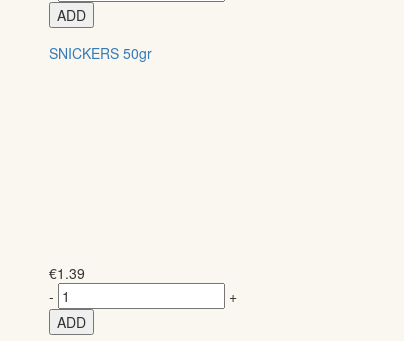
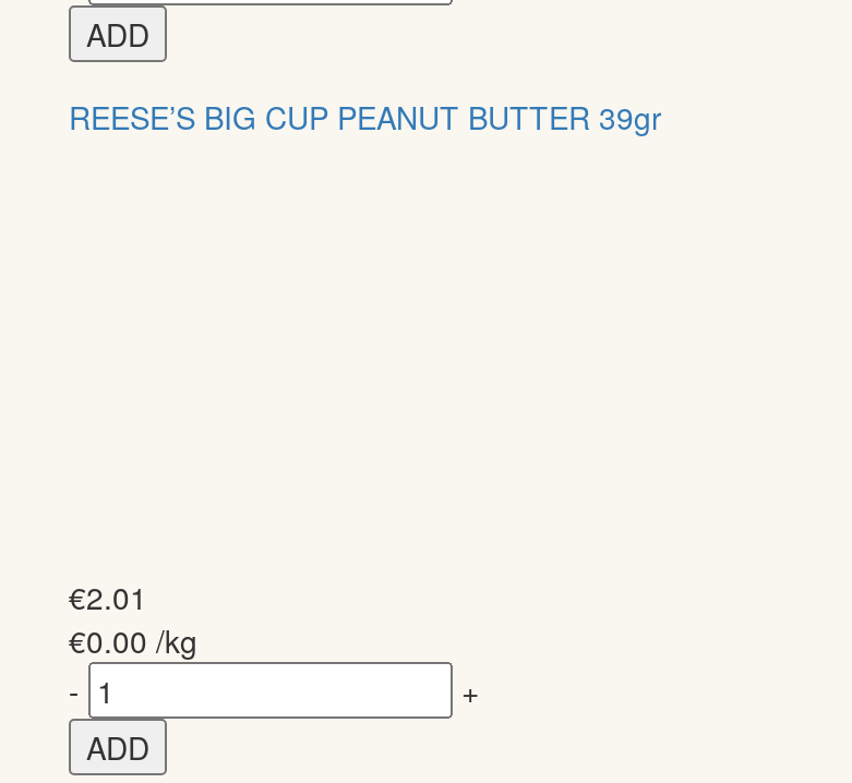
[49,43,152,63] SNICKERS 50gr -> [69,94,662,137] REESE’S BIG CUP PEANUT BUTTER 39gr
[49,263,85,283] €1.39 -> [69,574,197,661] €2.01 | €0.00 /kg

